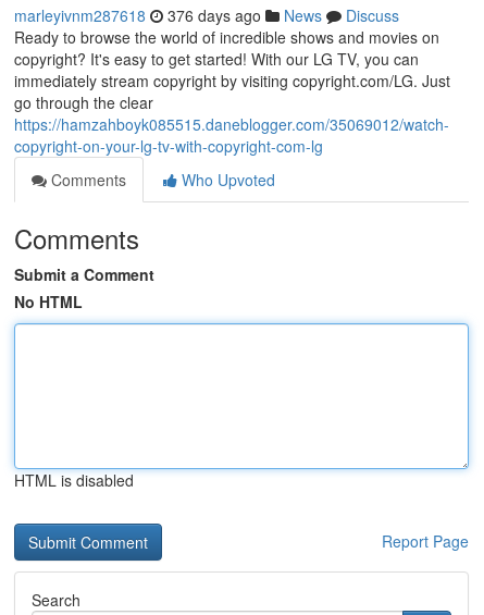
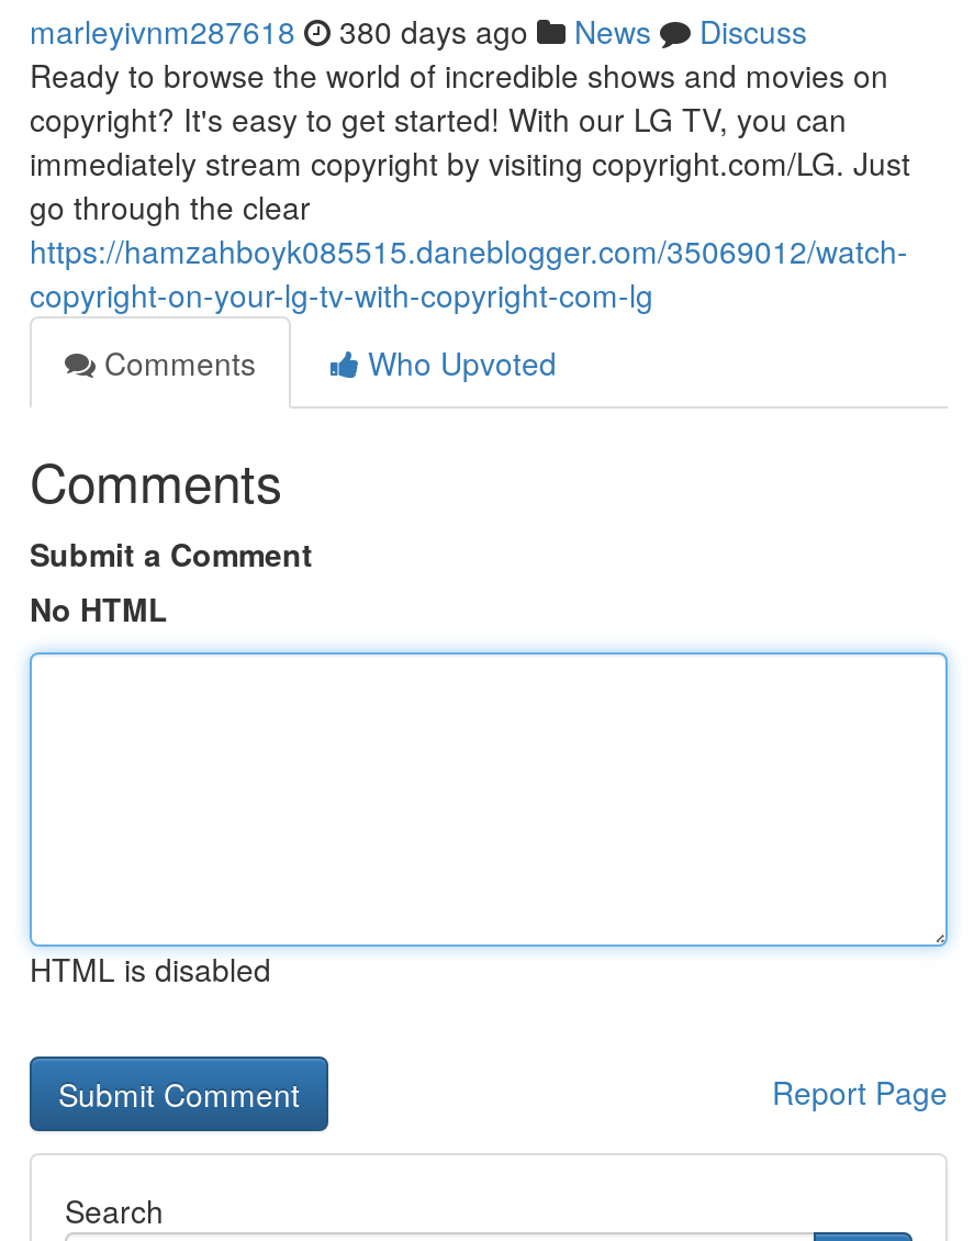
[14,4,399,26] marleyivnm287618 376 days ago News Discuss -> [30,9,807,53] marleyivnm287618 380 days ago News Discuss

